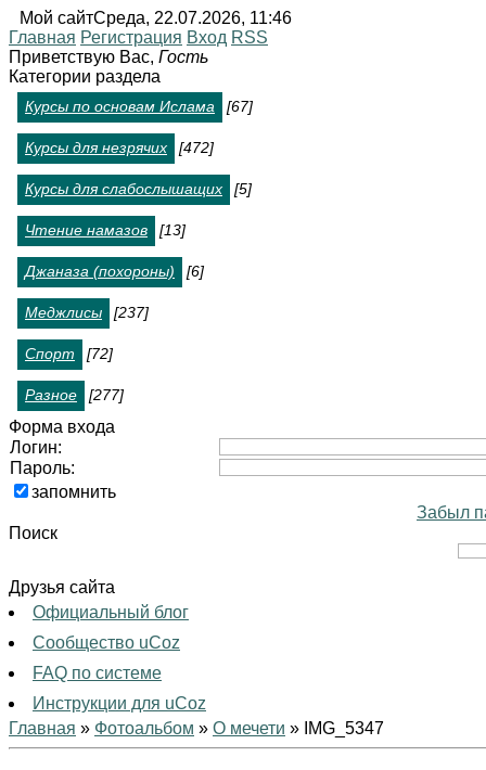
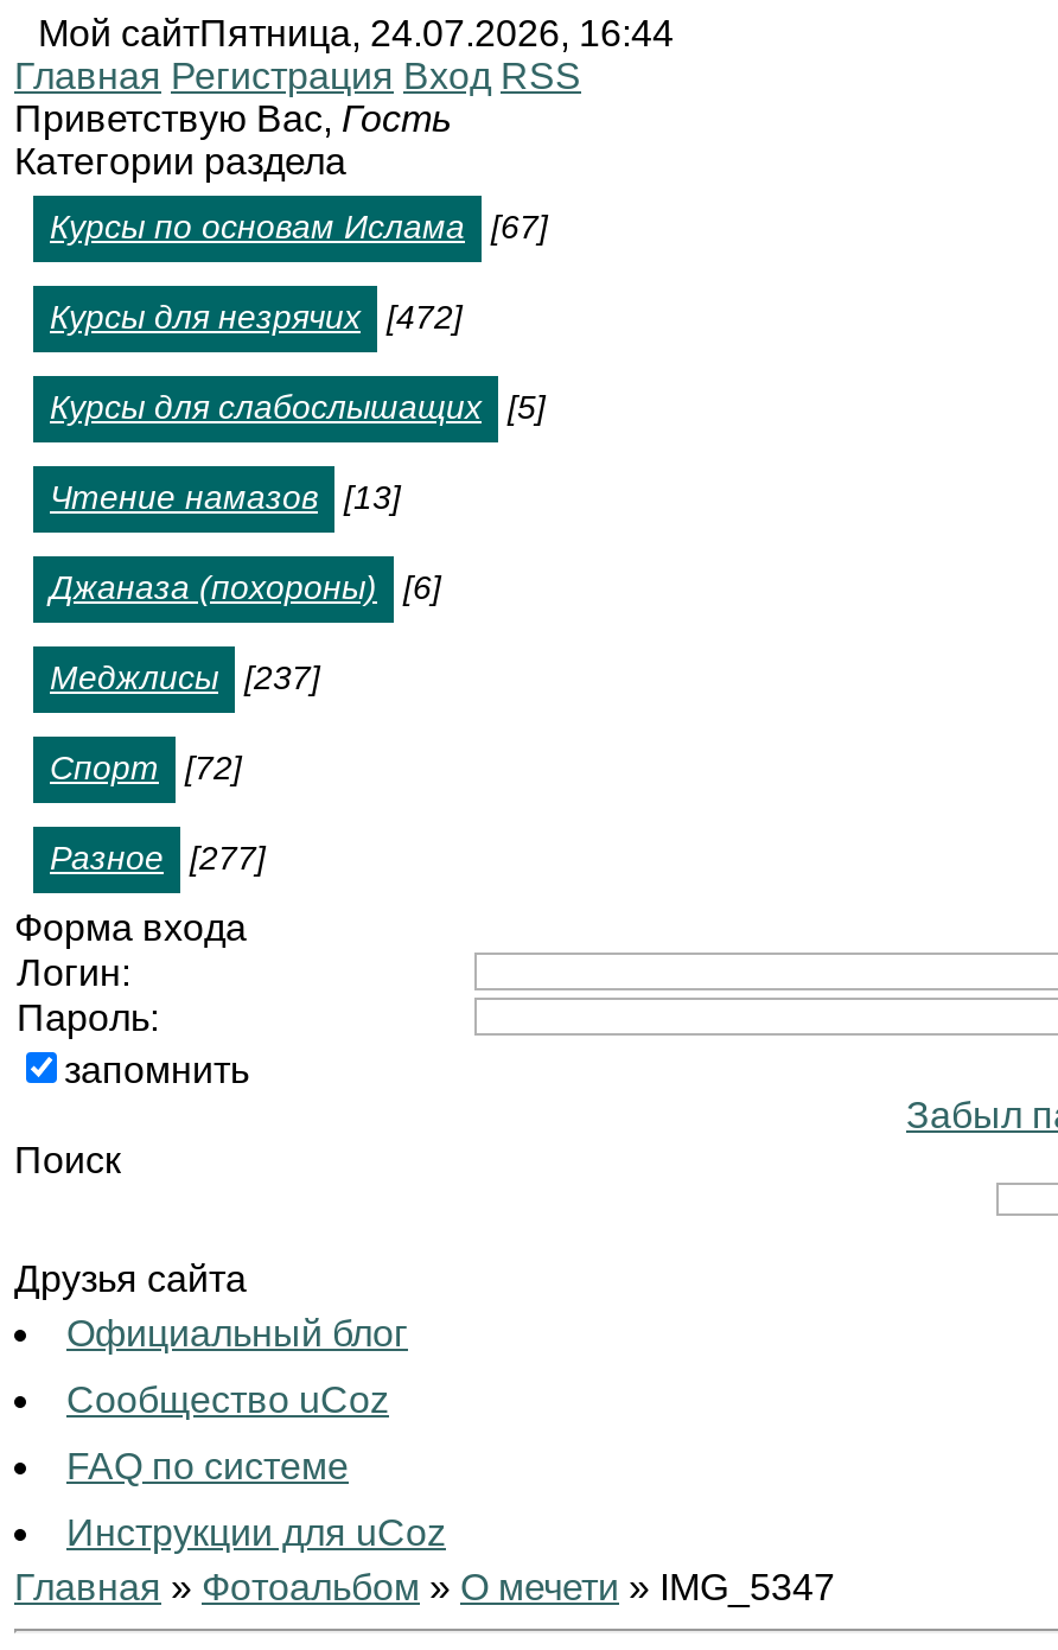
[20,9,292,27] Мой сайтСреда, 22.07.2026, 11:46 -> [38,13,674,53] Мой сайтПятница, 24.07.2026, 16:44

